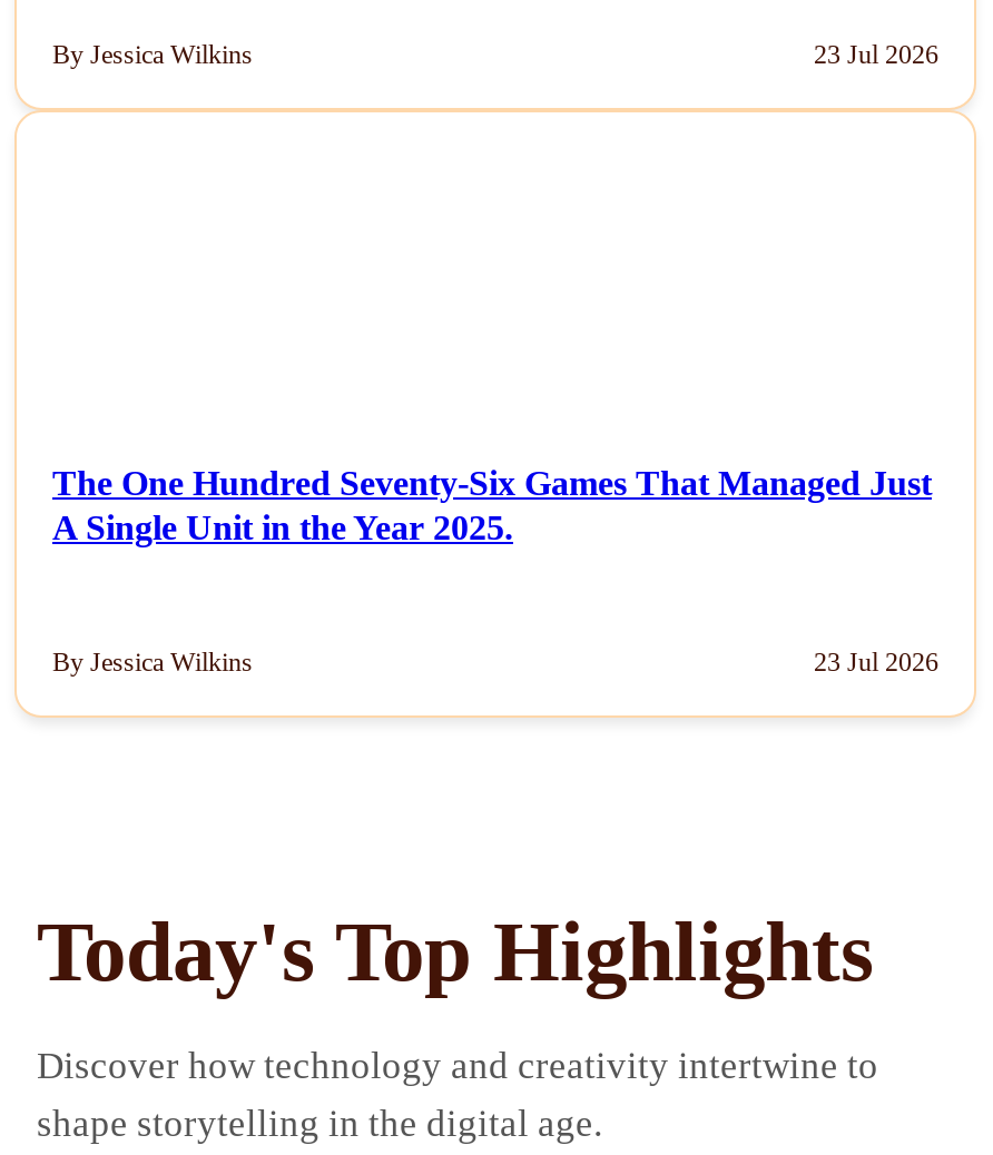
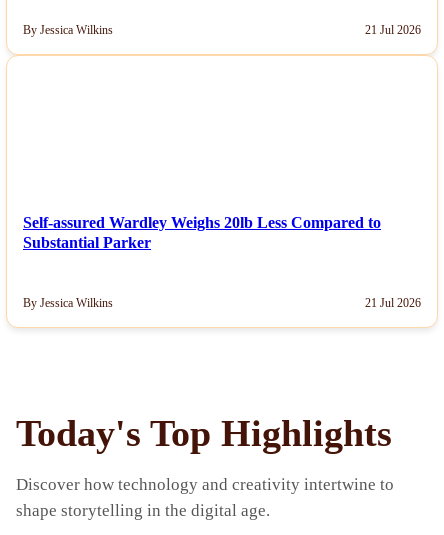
[814,39,938,70] 23 Jul 2026 -> [365,23,421,37] 21 Jul 2026
[52,464,932,547] The One Hundred Seventy-Six Games That Managed Just | A Single Unit in the Year 2025. -> [23,214,381,251] Self-assured Wardley Weighs 20lb Less Compared to | Substantial Parker
[814,646,938,677] 23 Jul 2026 -> [365,296,421,310] 21 Jul 2026

